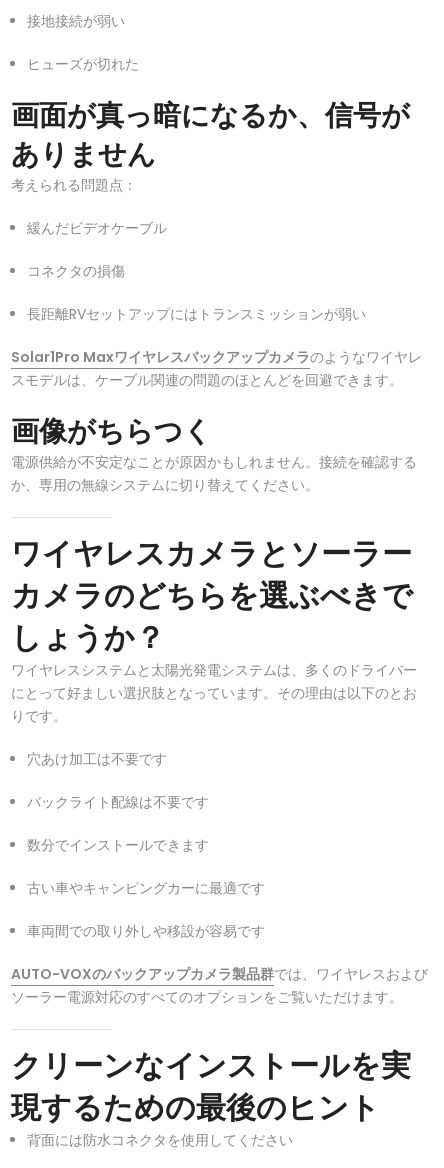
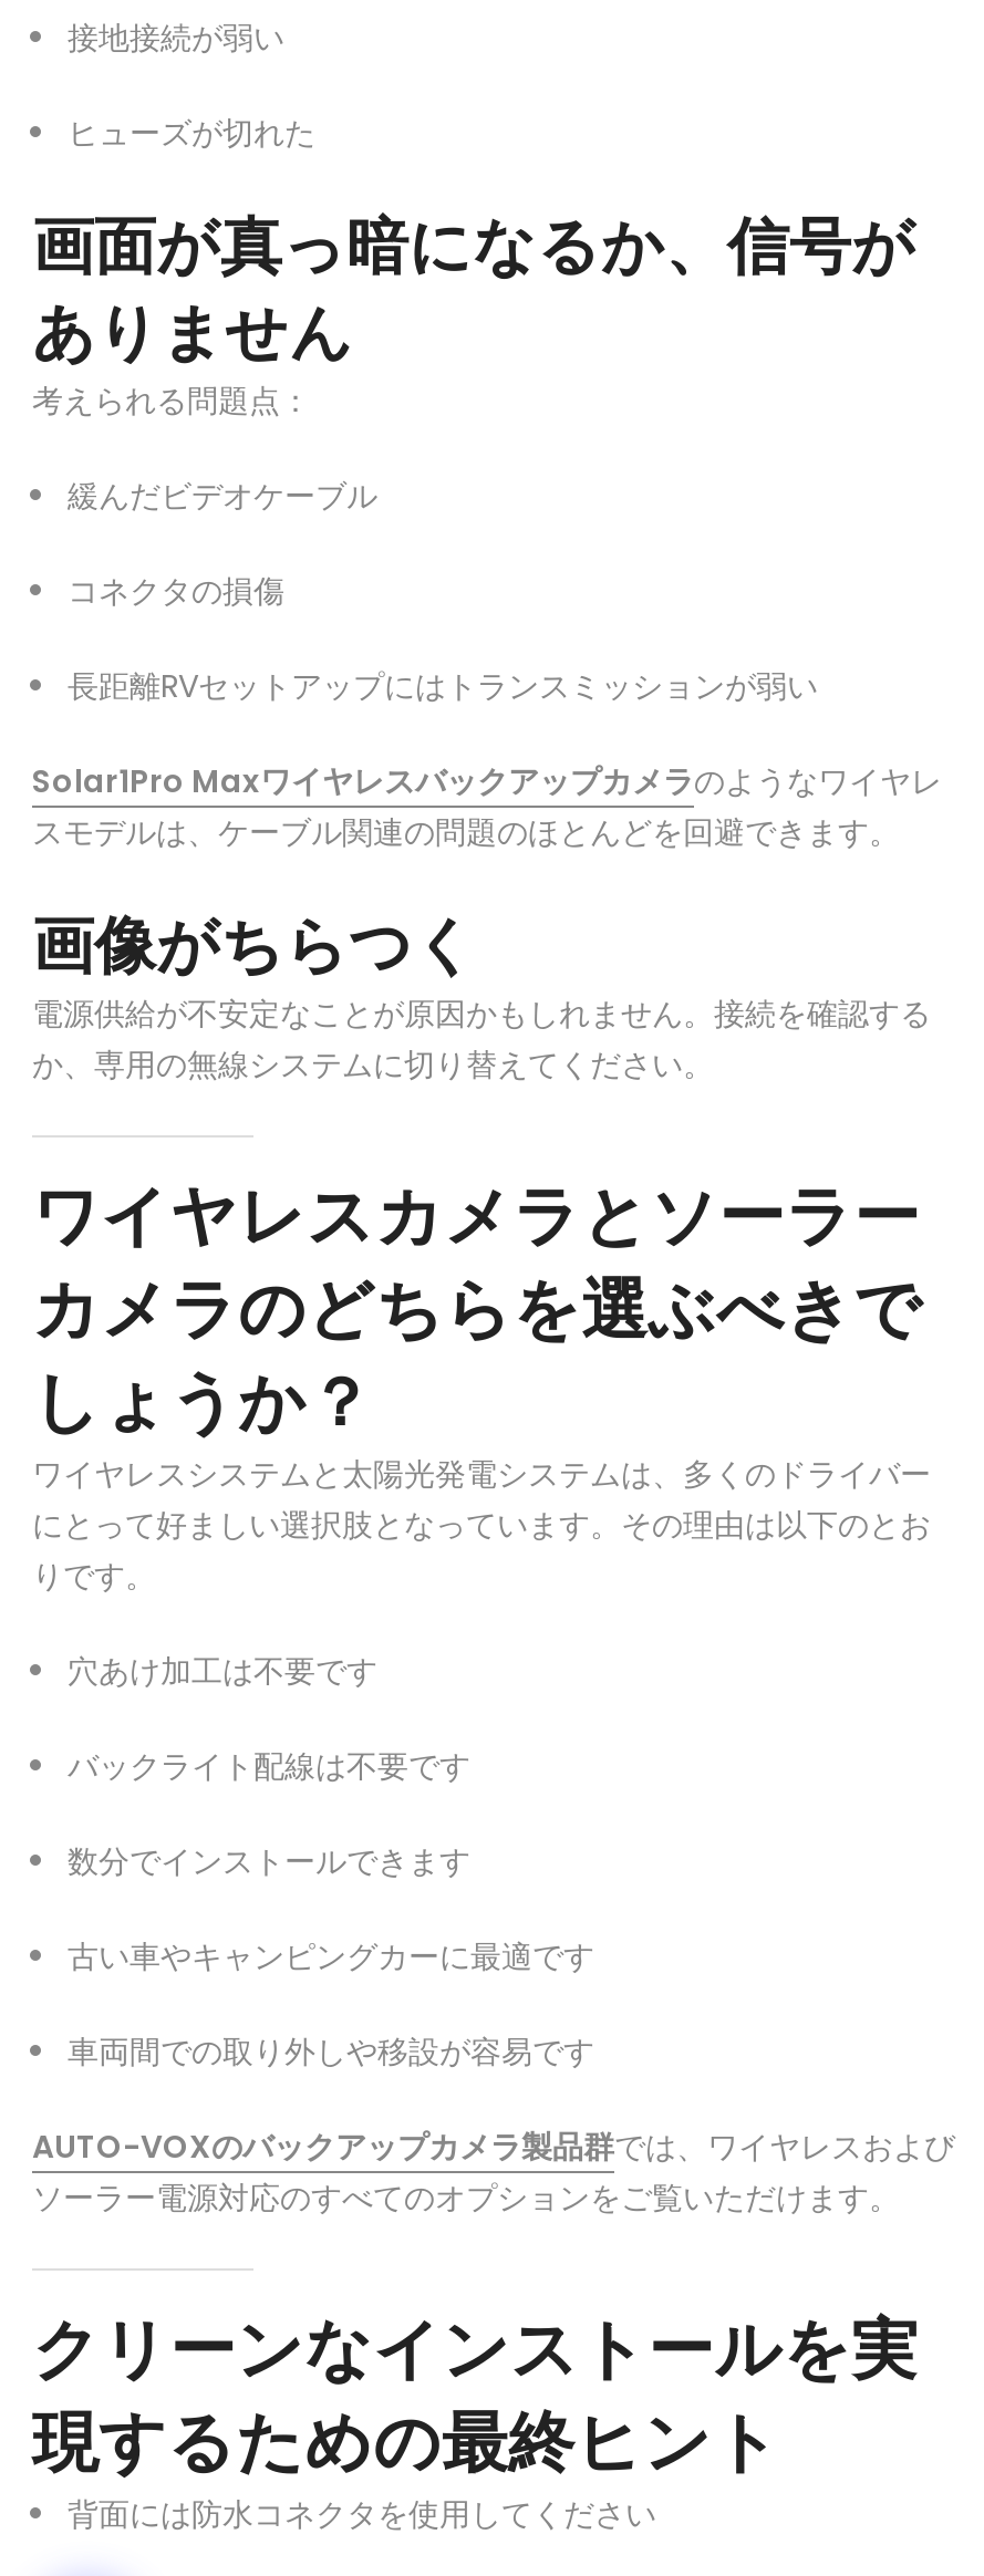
[11,1087,380,1129] 現するための最後のヒント -> [32,2397,780,2490] 現するための最終ヒント

